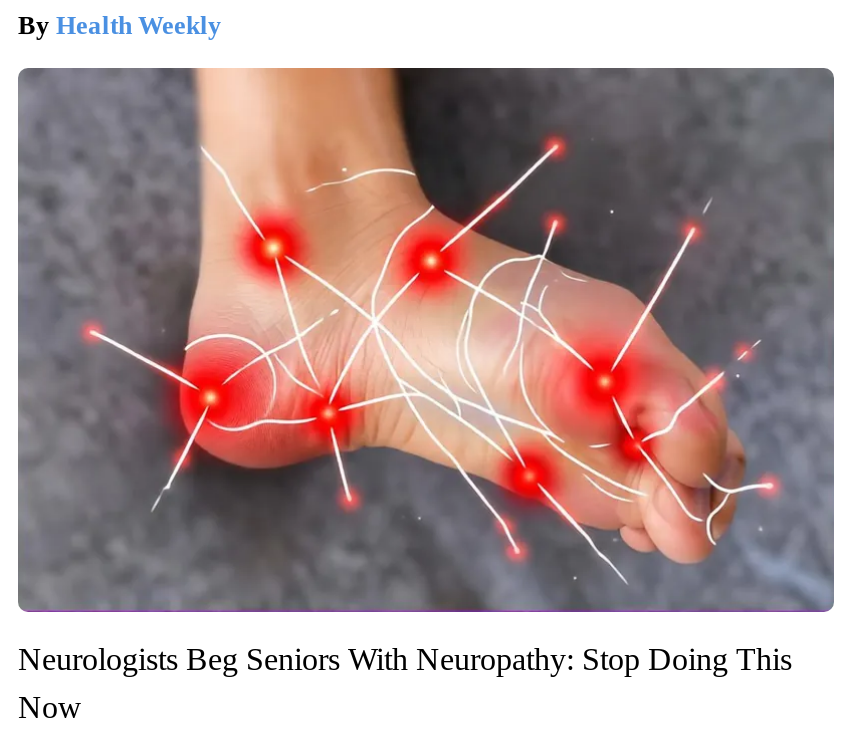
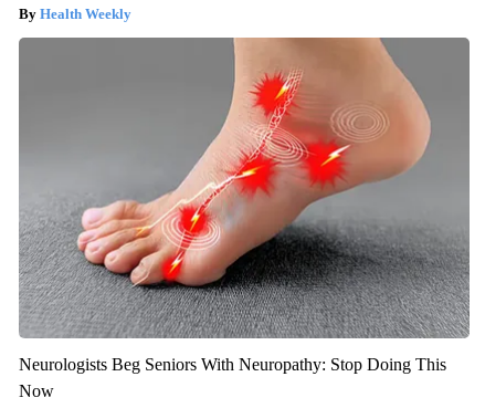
[20,66,832,612] [image] -> [21,36,470,338] [image]

